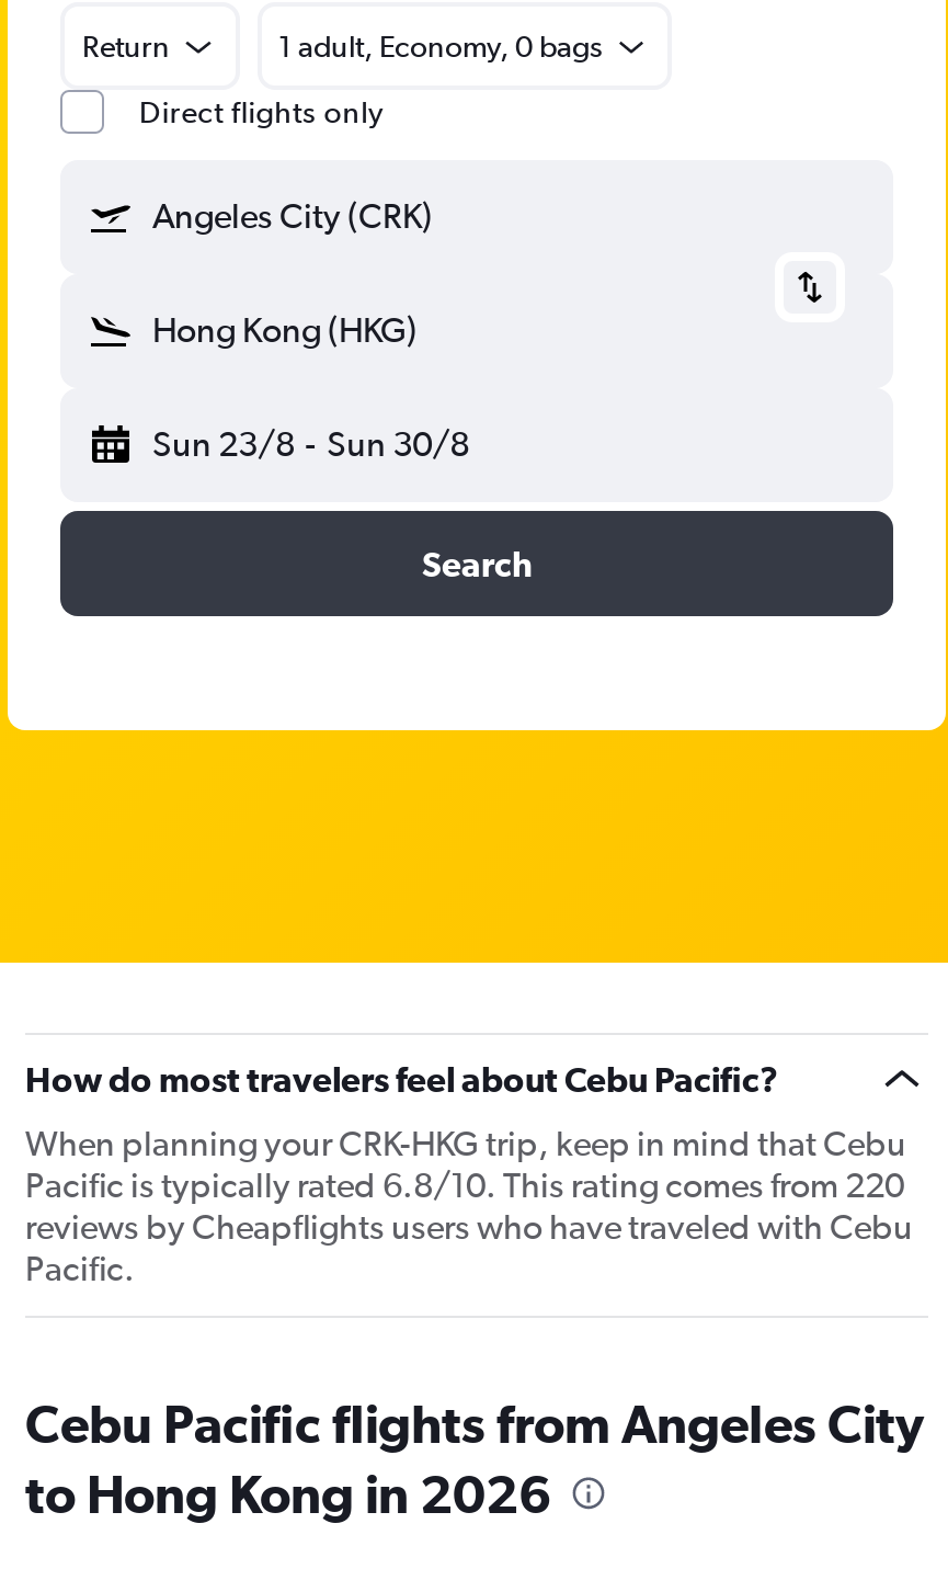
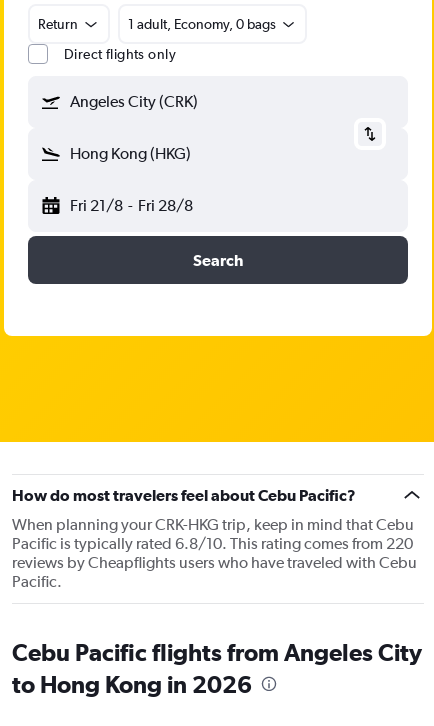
[152,423,469,465] Sun 23/8 - Sun 30/8 -> [70,196,193,215] Fri 21/8 - Fri 28/8

